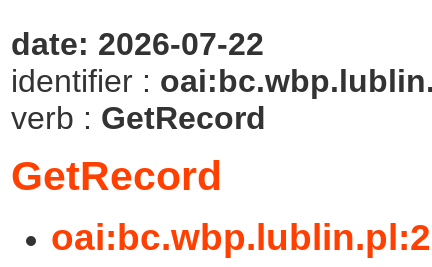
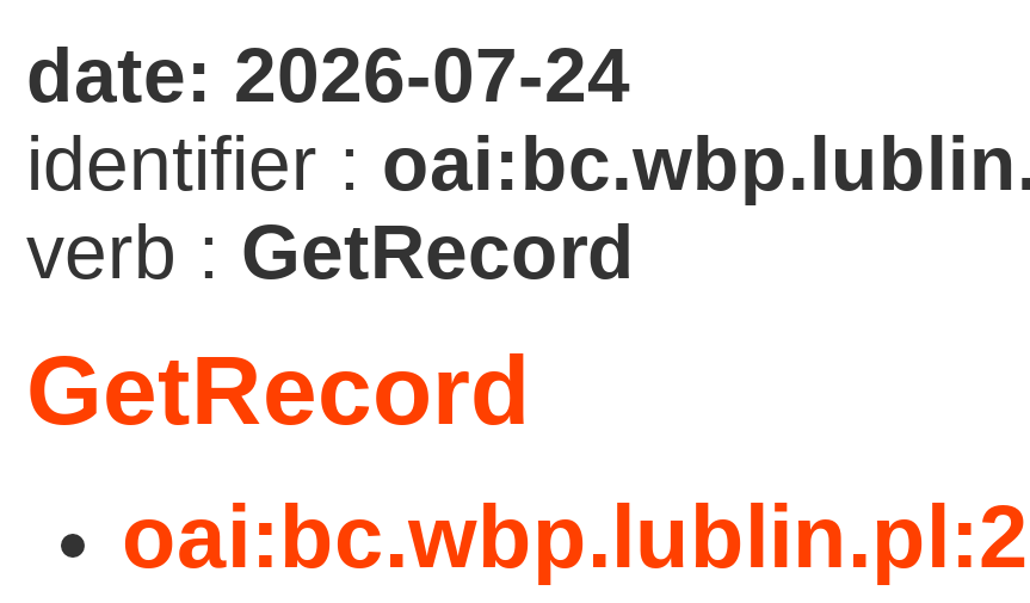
[11,25,264,61] date: 2026-07-22 -> [26,31,630,117] date: 2026-07-24

